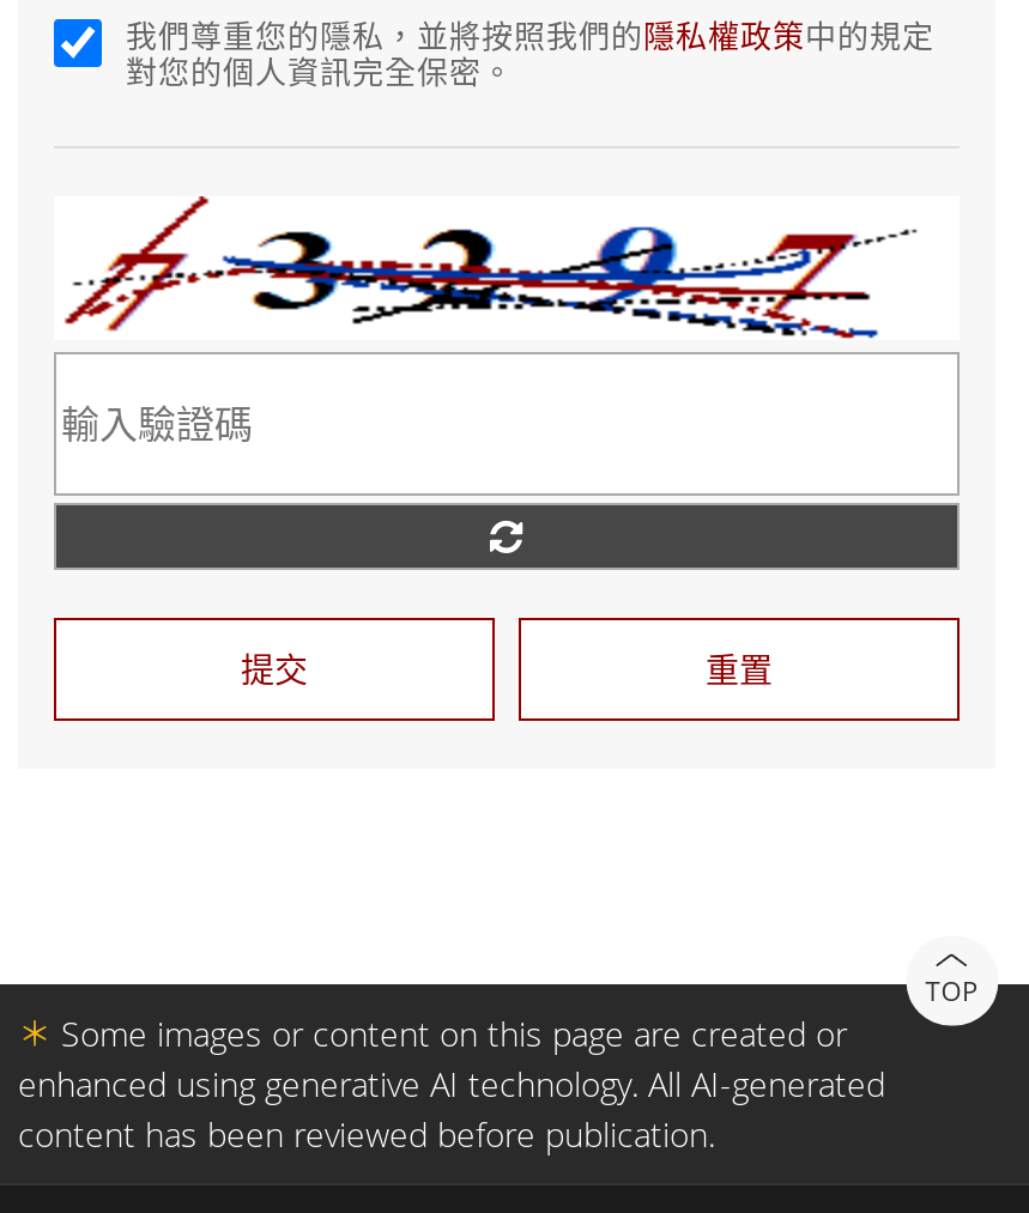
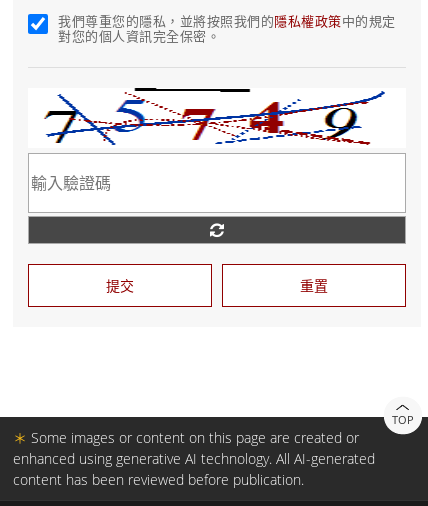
[63,194,916,340] [image] -> [33,87,387,147] [image]

